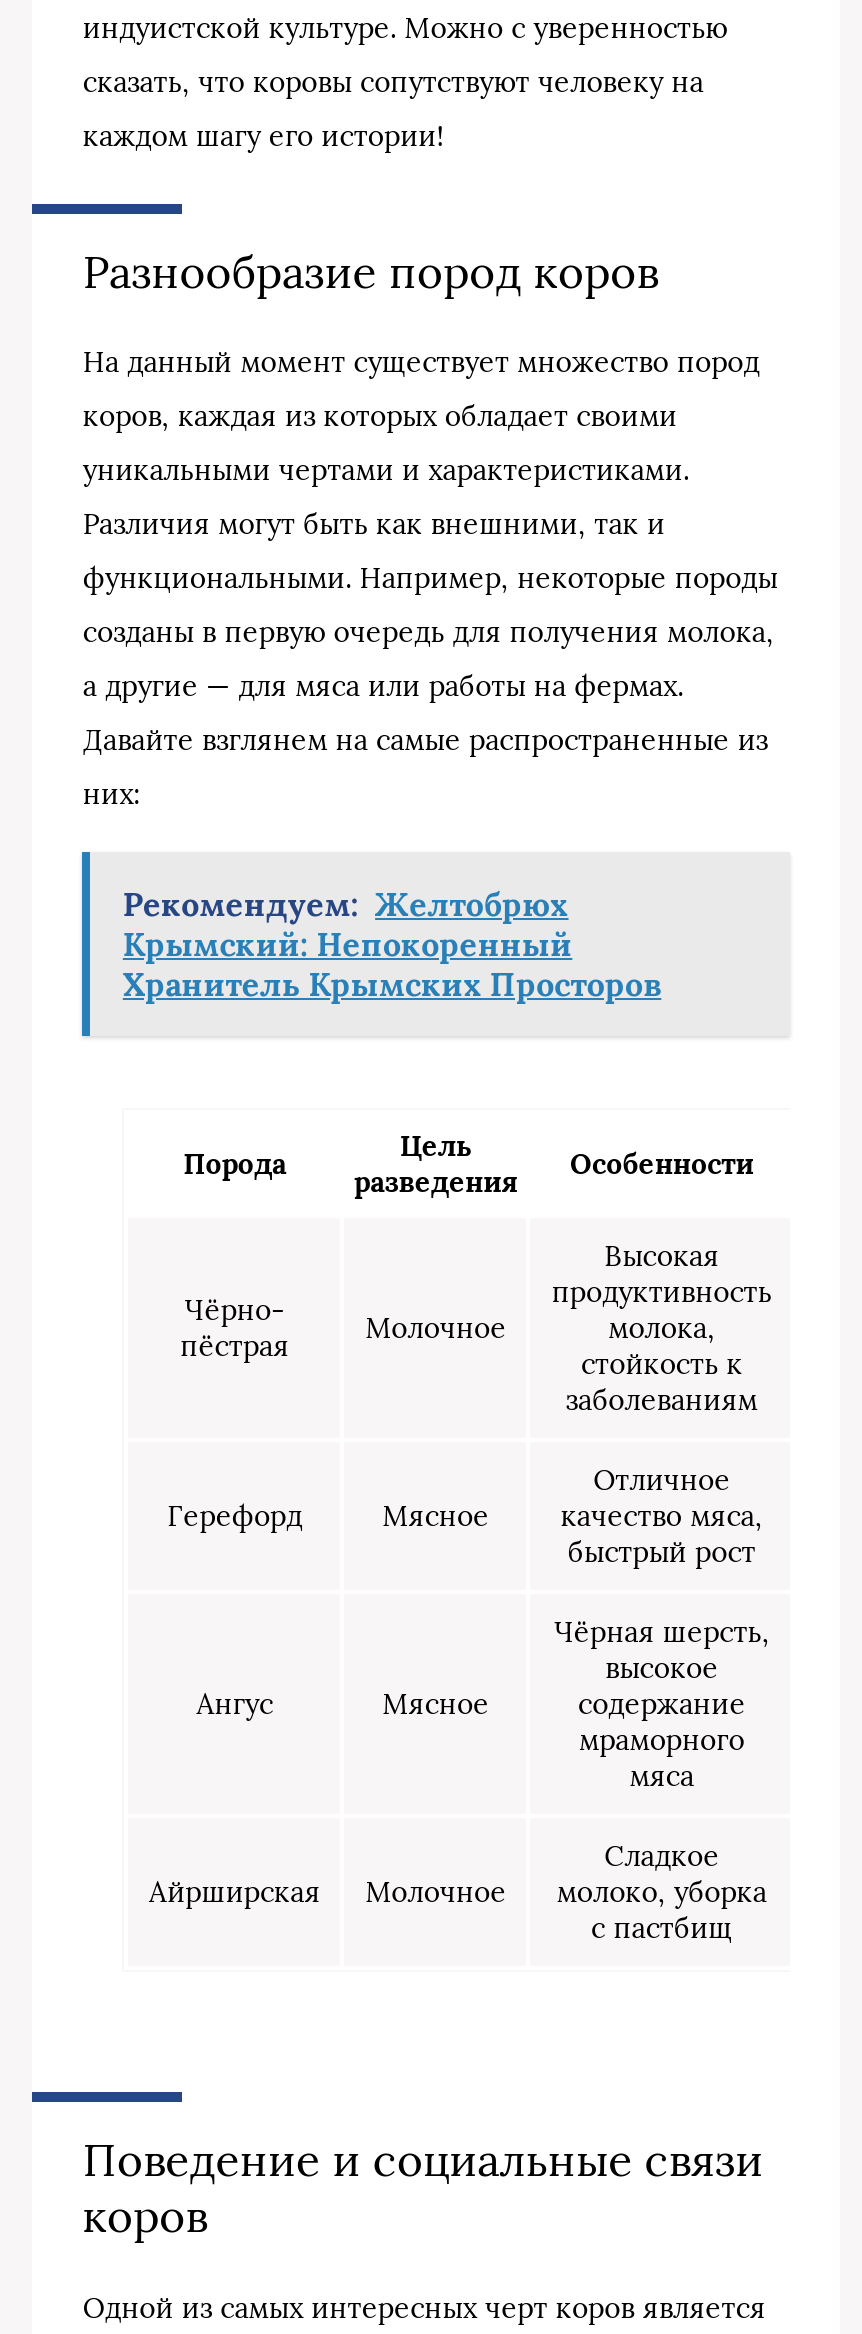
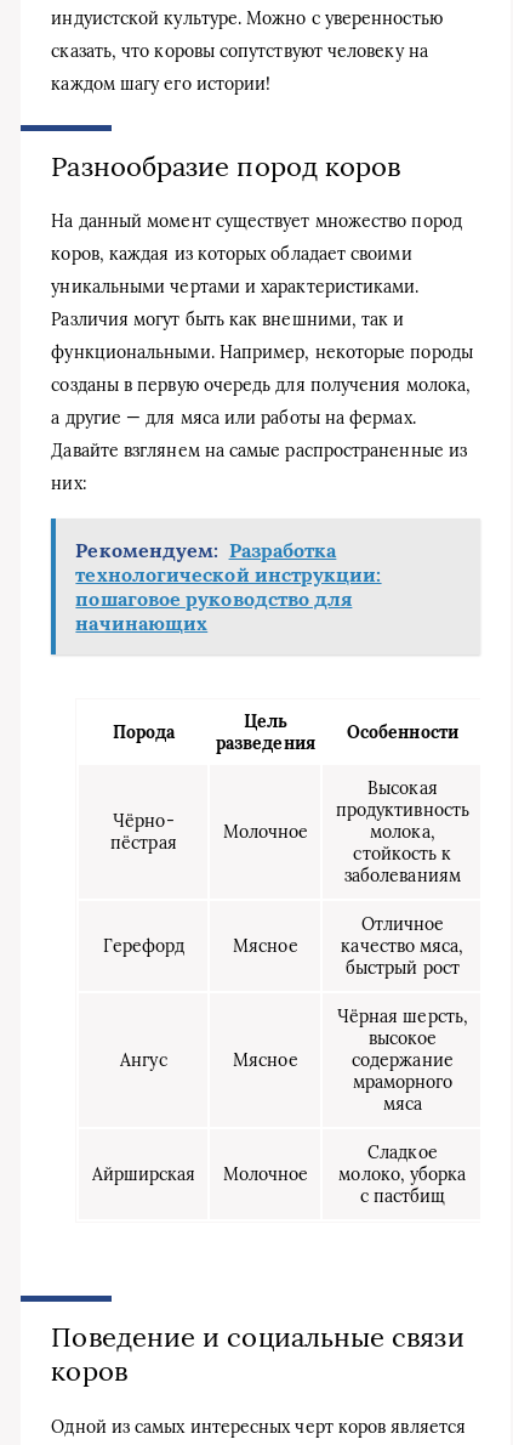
[123,884,661,1004] Рекомендуем: Желтобрюх | Крымский: Непокоренный | Хранитель Крымских Просторов -> [76,538,382,635] Рекомендуем: Разработка | технологической инструкции: | пошаговое руководство для | начинающих

